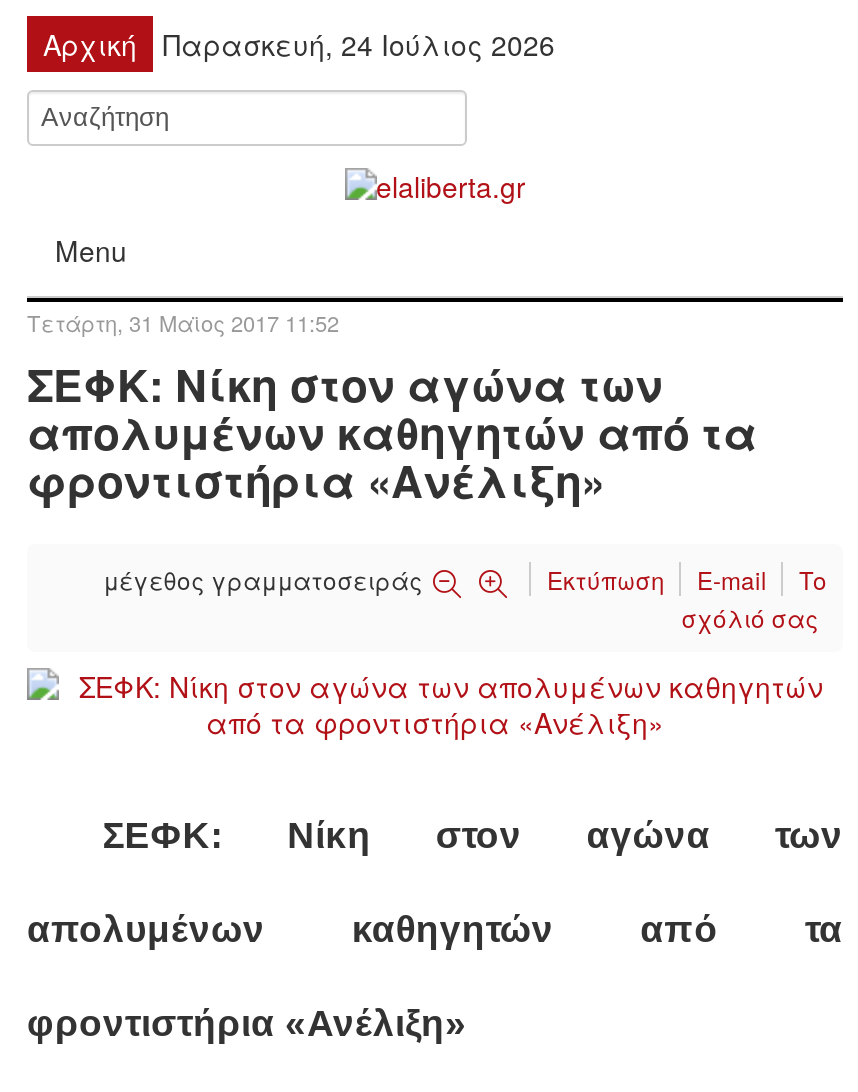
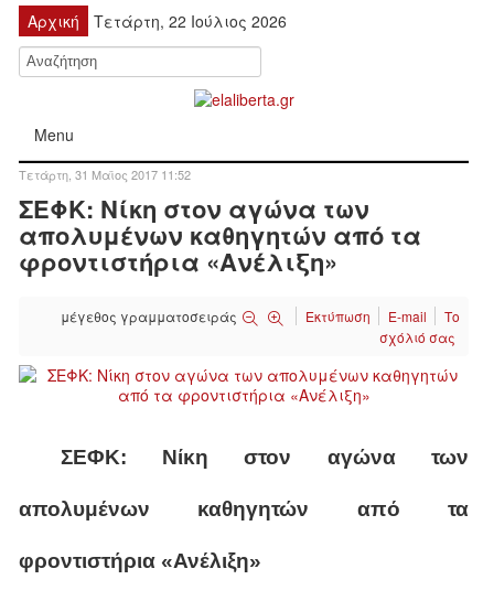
[163,24,555,64] Παρασκευή, 24 Ιούλιος 2026 -> [94,10,287,32] Τετάρτη, 22 Ιούλιος 2026

